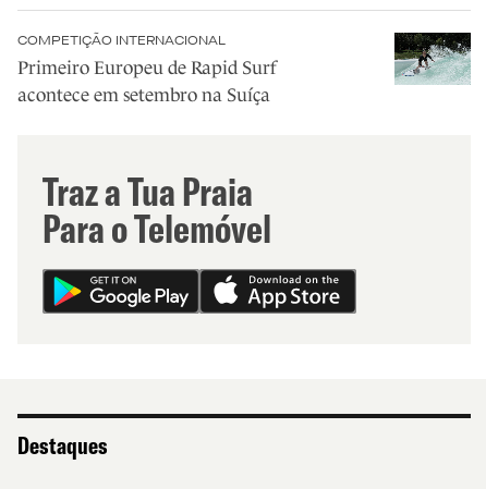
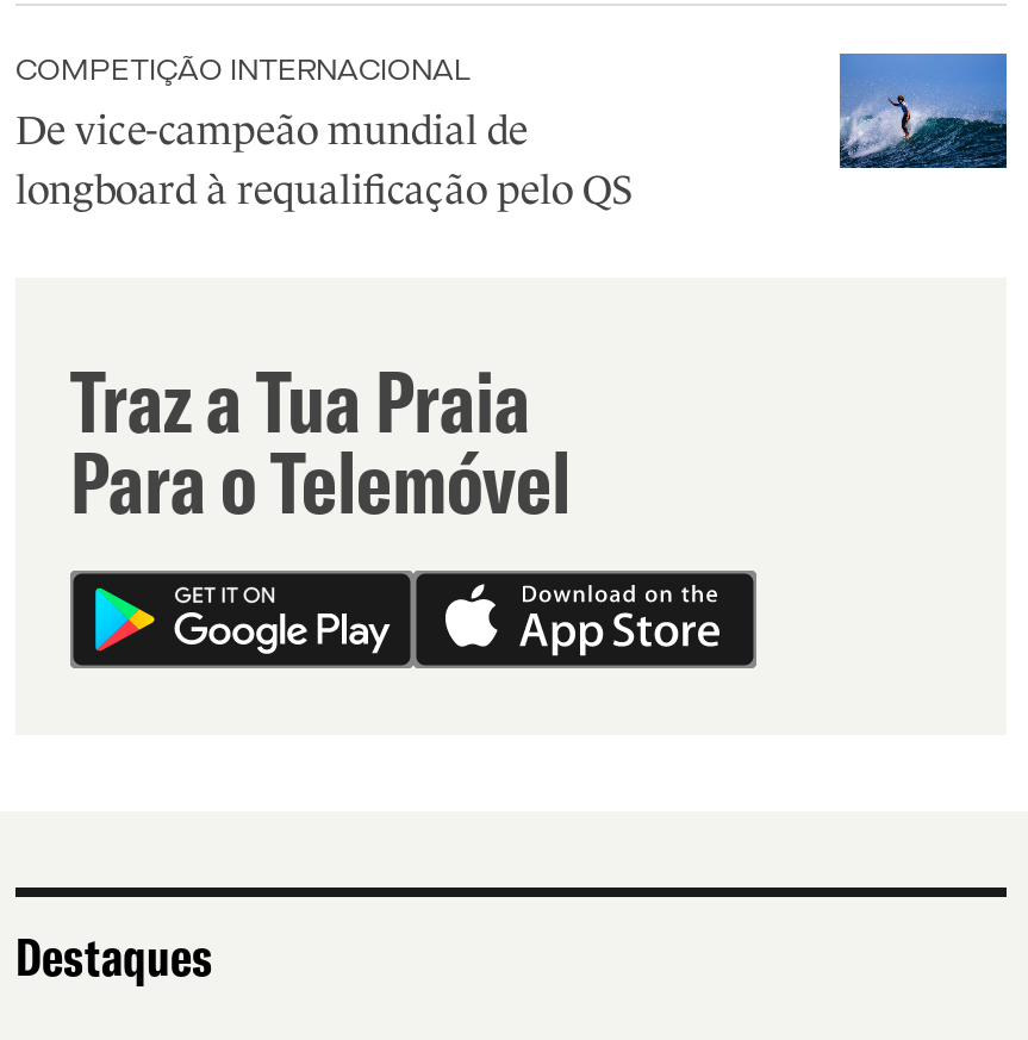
[393,32,472,85] [image] -> [837,51,1009,170] [image]
[17,57,277,105] Primeiro Europeu de Rapid Surf | acontece em setembro na Suíça -> [15,108,633,213] De vice-campeão mundial de | longboard à requalificação pelo QS

